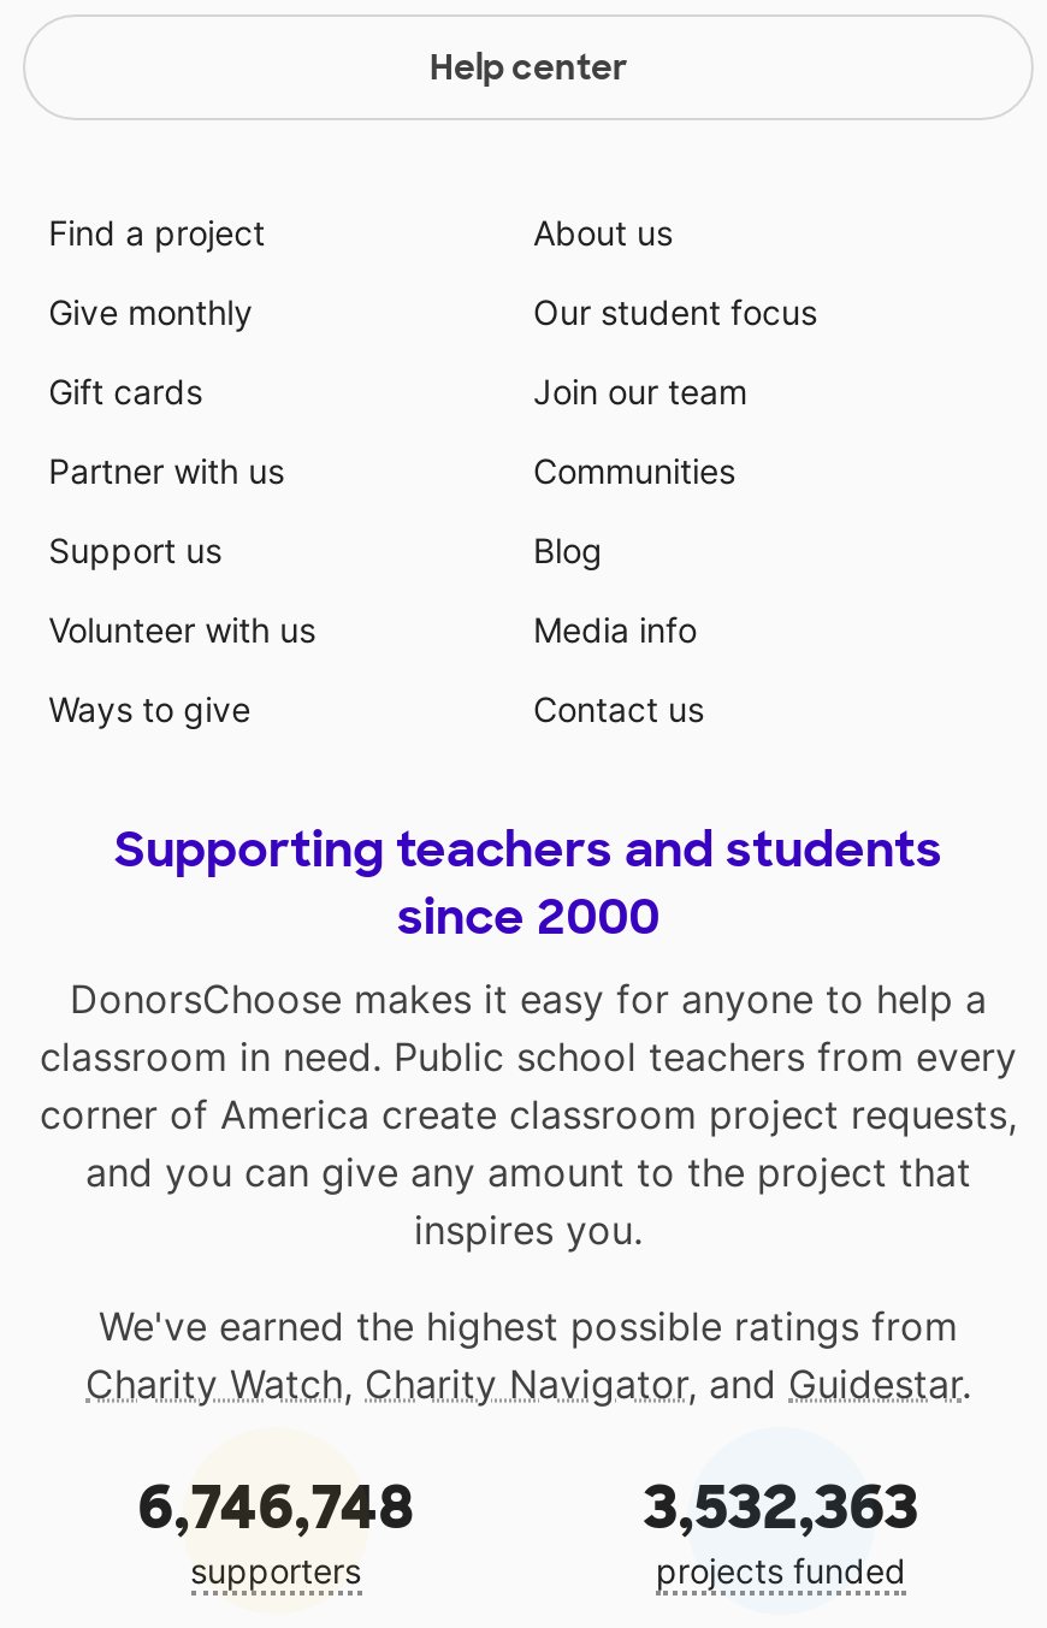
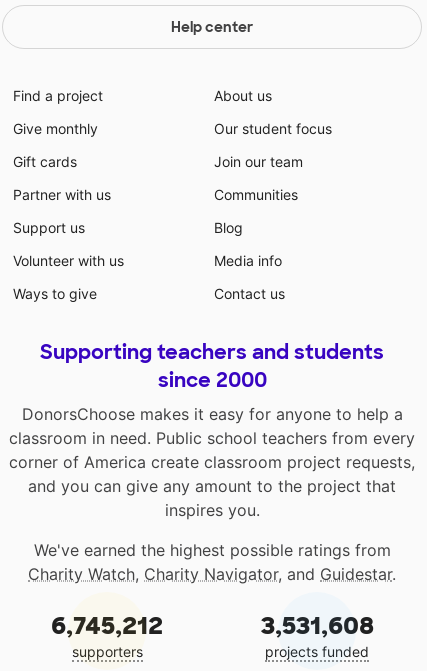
[137,1470,414,1545] 6,746,748 -> [51,610,163,641] 6,745,212
[644,1470,918,1545] 3,532,363 -> [260,610,373,641] 3,531,608

